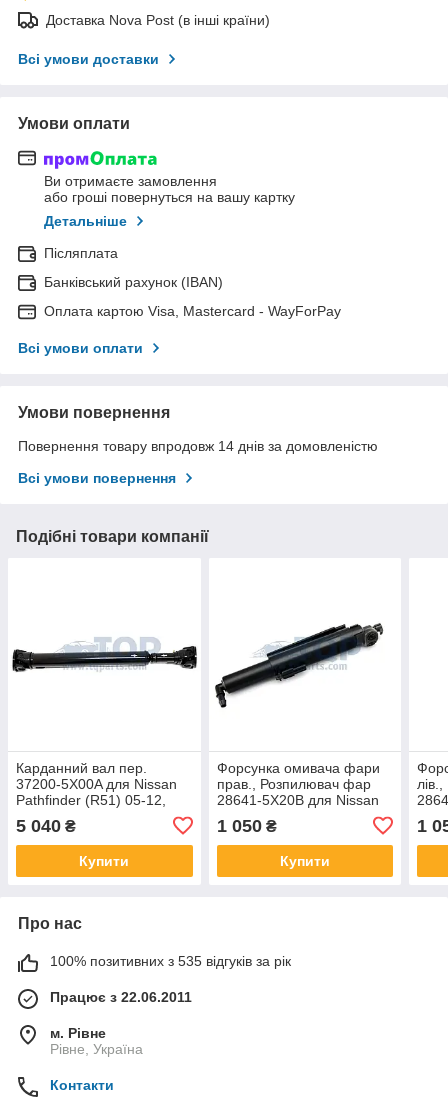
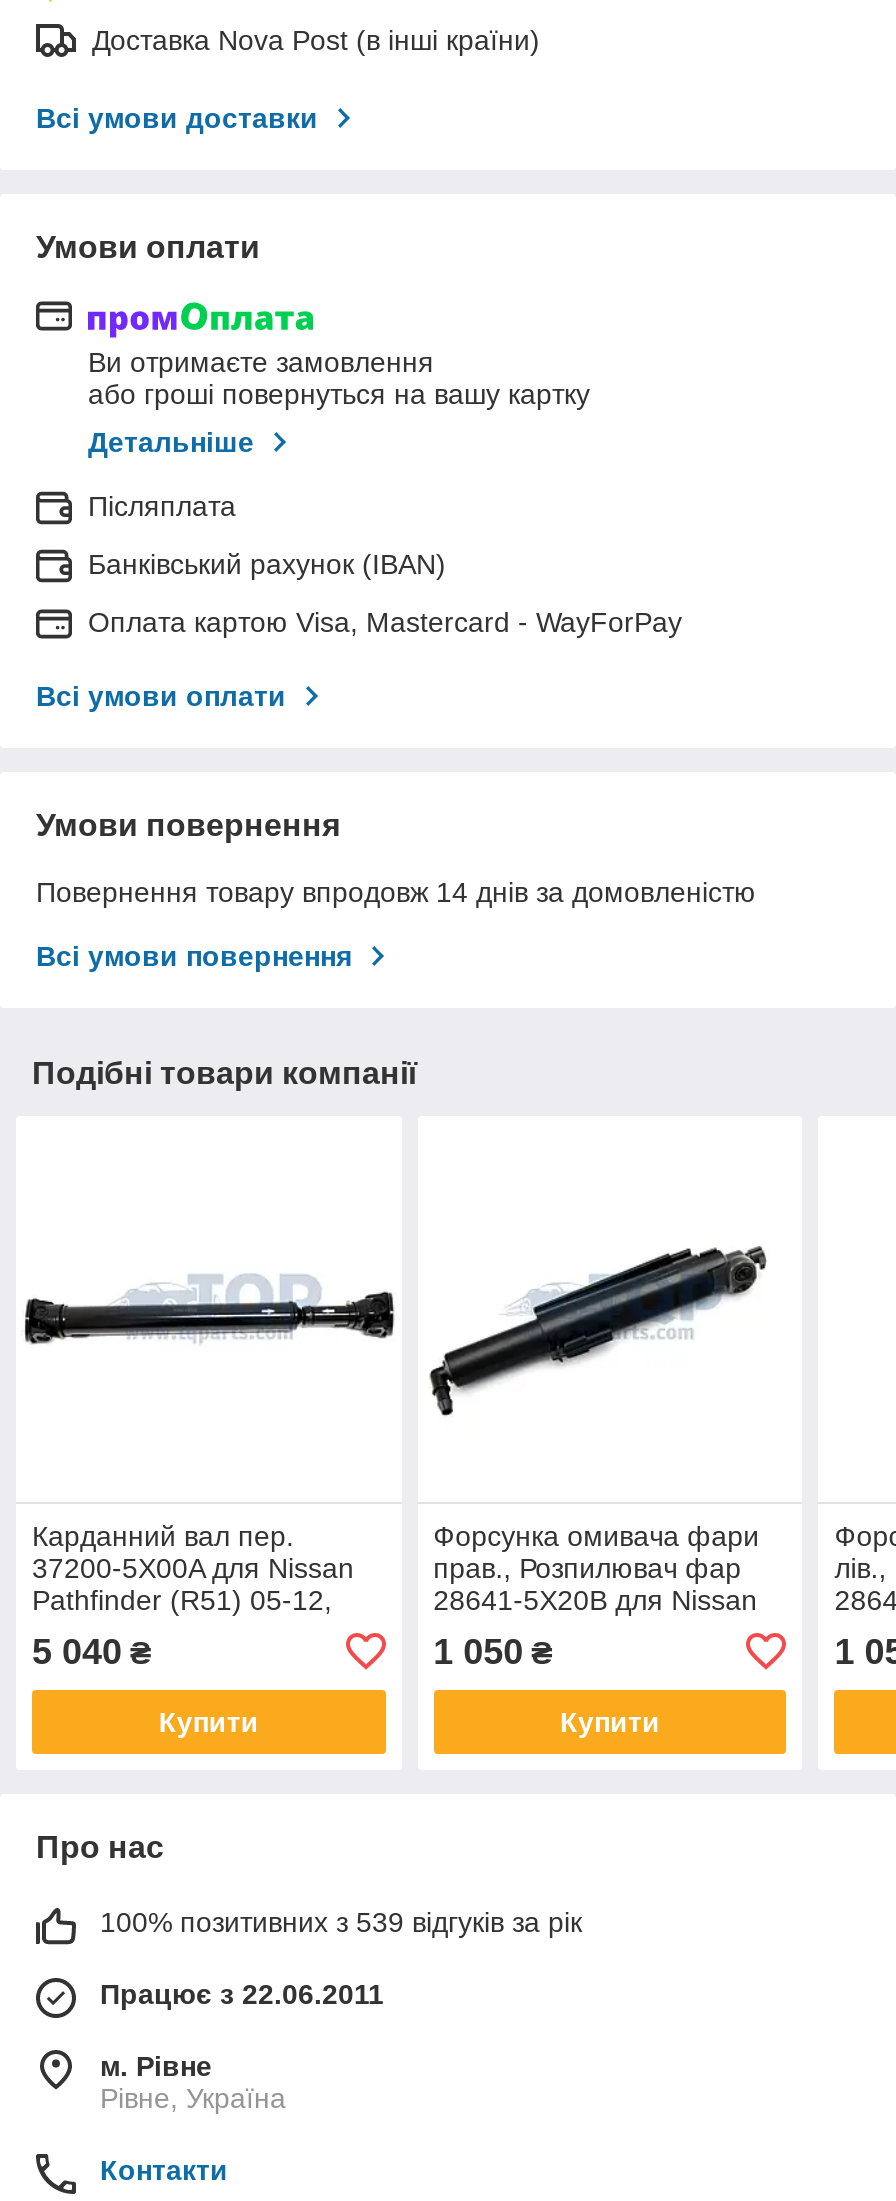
[50,953,291,969] 100% позитивних з 535 відгуків за рік -> [100,1906,582,1938] 100% позитивних з 539 відгуків за рік

